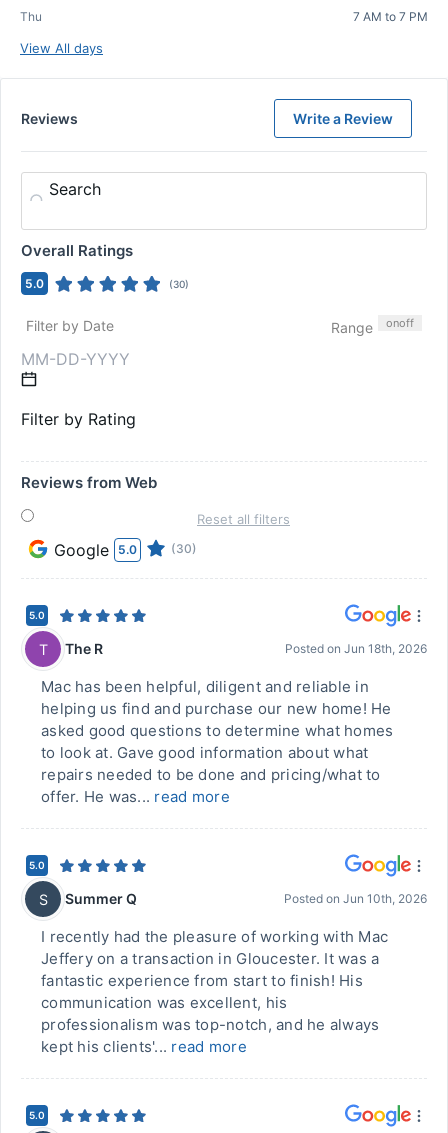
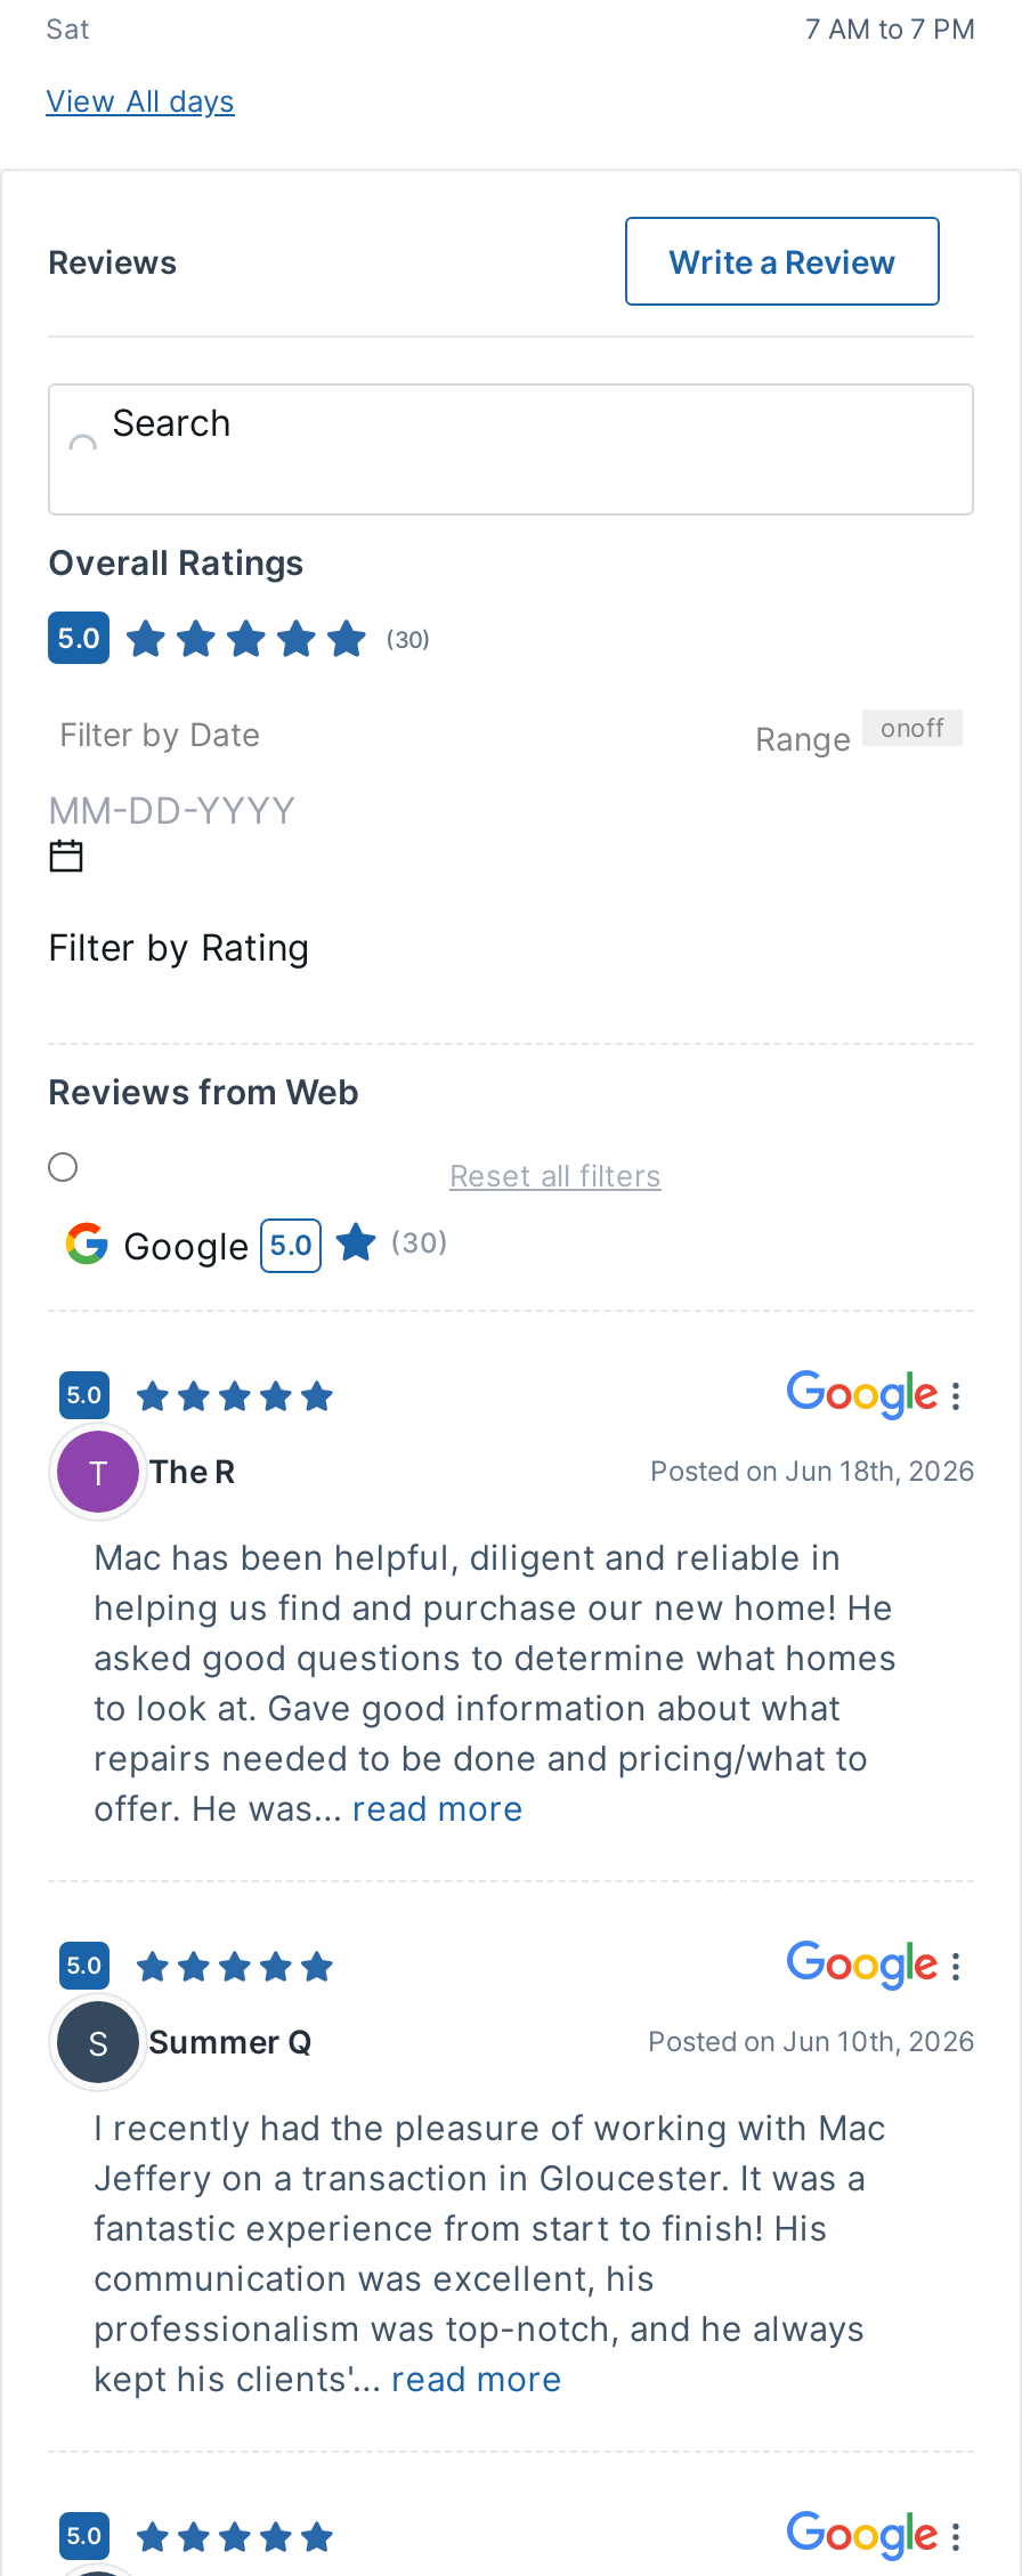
[20,9,42,24] Thu -> [46,11,89,46] Sat

